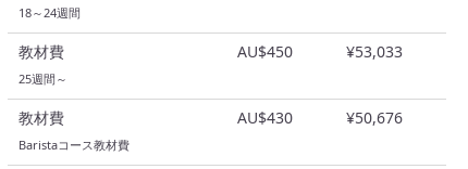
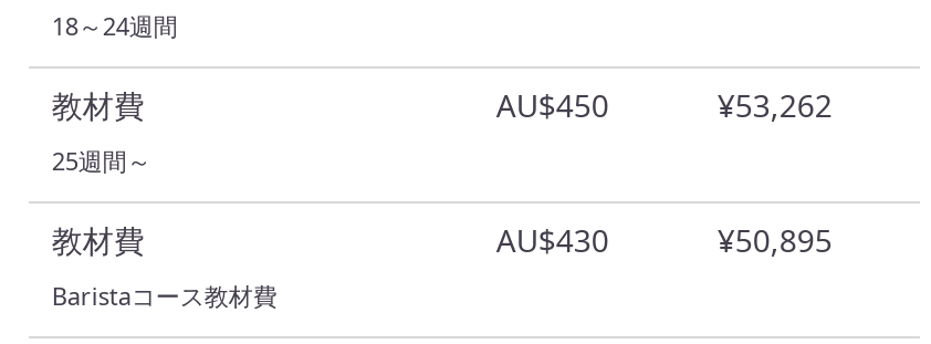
[347,41,403,62] ¥53,033 -> [717,84,832,126] ¥53,262
[347,107,403,128] ¥50,676 -> [717,219,832,261] ¥50,895

